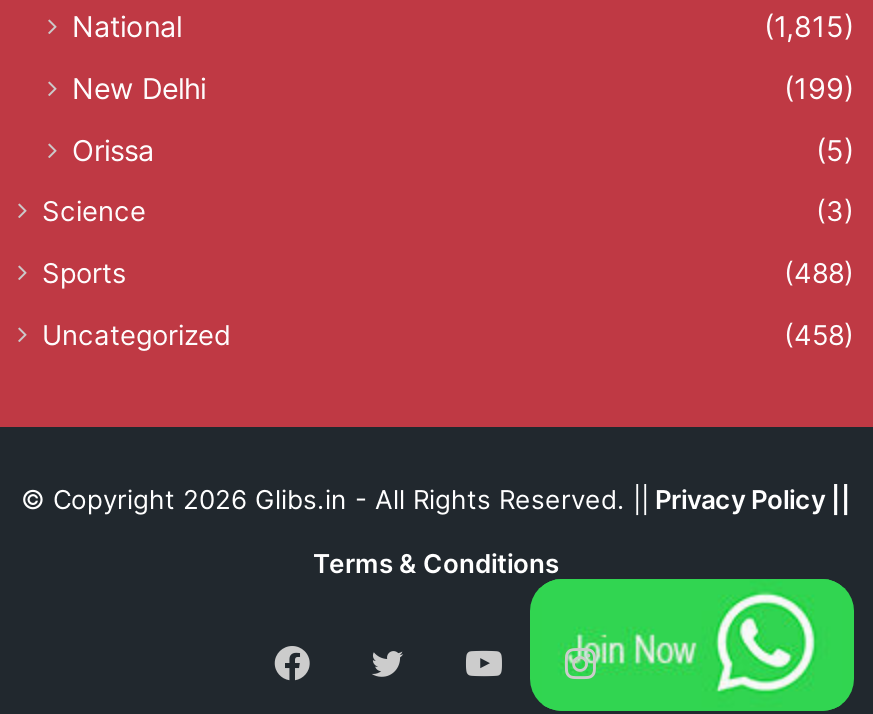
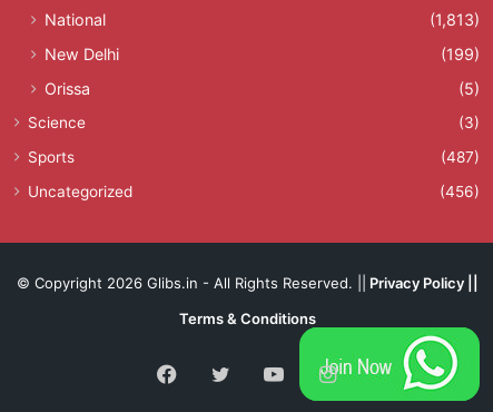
[764,9,854,43] (1,815) -> [430,9,480,28] (1,813)
[784,257,854,289] (488) -> [441,148,480,165] (487)
[784,319,854,351] (458) -> [440,182,480,200] (456)

